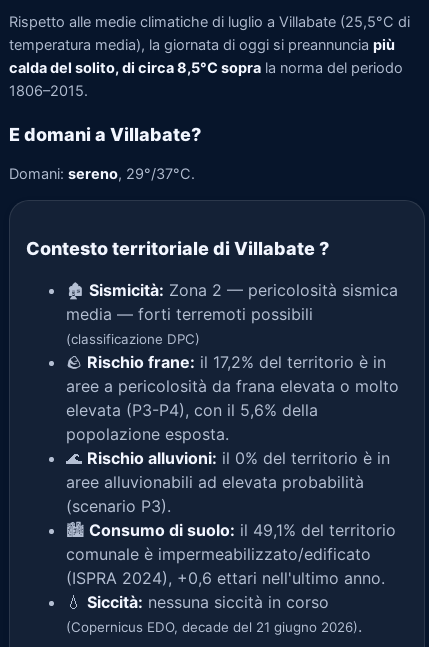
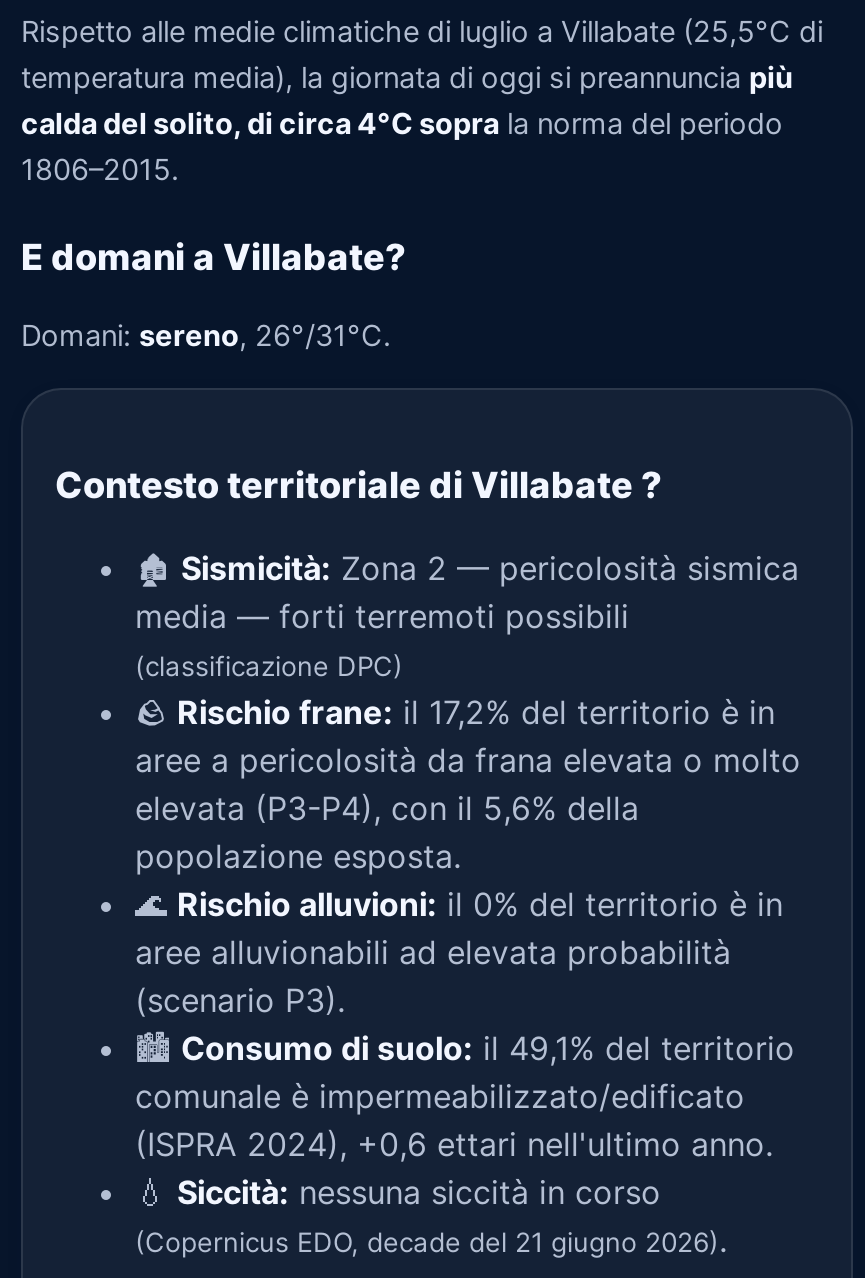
[9,59,403,77] calda del solito, di circa 8,5°C sopra la norma del periodo -> [21,106,783,142] calda del solito, di circa 4°C sopra la norma del periodo
[9,164,195,182] Domani: sereno, 29°/37°C. -> [21,317,391,353] Domani: sereno, 26°/31°C.

